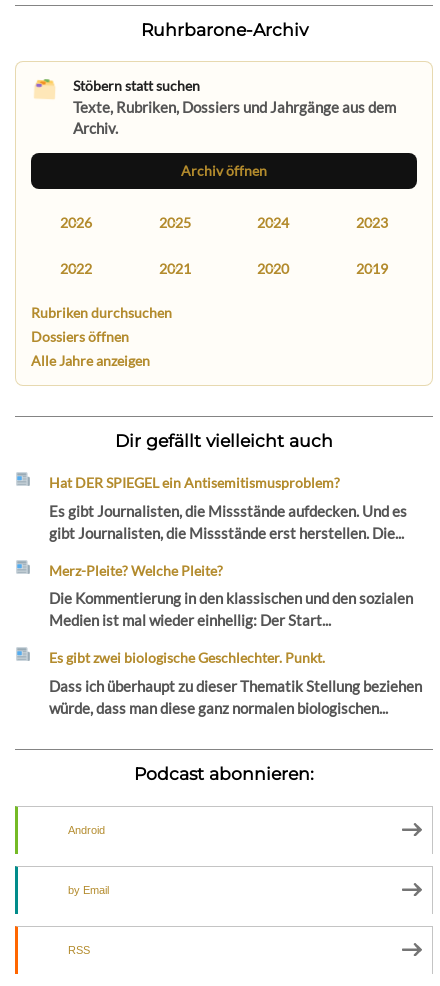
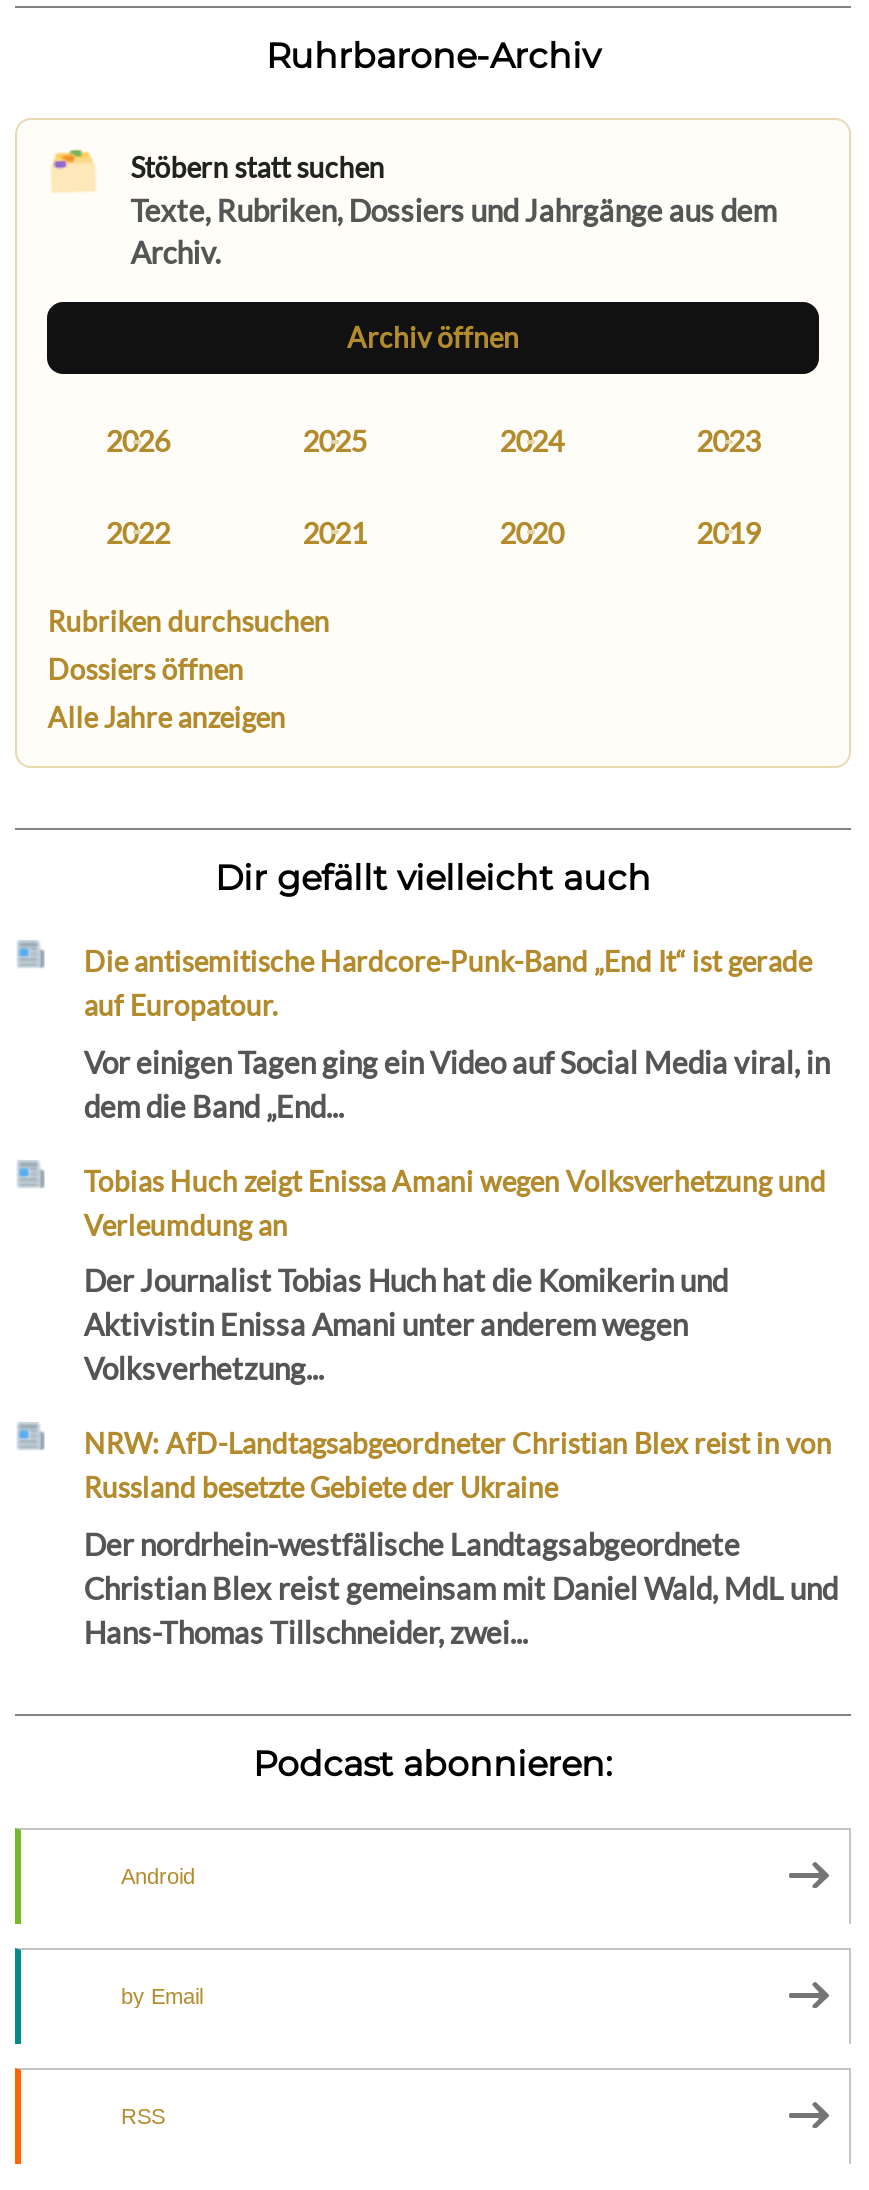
[49,474,340,491] Hat DER SPIEGEL ein Antisemitismusproblem? -> [84,944,812,1022] Die antisemitische Hardcore-Punk-Band „End It“ ist gerade | auf Europatour.
[49,502,407,542] Es gibt Journalisten, die Missstände aufdecken. Und es | gibt Journalisten, die Missstände erst herstellen. Die... -> [84,1043,830,1123] Vor einigen Tagen ging ein Video auf Social Media viral, in | dem die Band „End...
[49,562,223,579] Merz-Pleite? Welche Pleite? -> [84,1163,826,1241] Tobias Huch zeigt Enissa Amani wegen Volksverhetzung und | Verleumdung an
[49,589,413,629] Die Kommentierung in den klassischen und den sozialen | Medien ist mal wieder einhellig: Der Start... -> [84,1262,728,1386] Der Journalist Tobias Huch hat die Komikerin und | Aktivistin Enissa Amani unter anderem wegen | Volksverhetzung...
[49,649,343,666] Es gibt zwei biologische Geschlechter. Punkt. -> [84,1426,832,1504] NRW: AfD-Landtagsabgeordneter Christian Blex reist in von | Russland besetzte Gebiete der Ukraine
[49,677,422,717] Dass ich überhaupt zu dieser Thematik Stellung beziehen | würde, dass man diese ganz normalen biologischen... -> [84,1526,838,1650] Der nordrhein-westfälische Landtagsabgeordnete | Christian Blex reist gemeinsam mit Daniel Wald, MdL und | Hans-Thomas Tillschneider, zwei...

